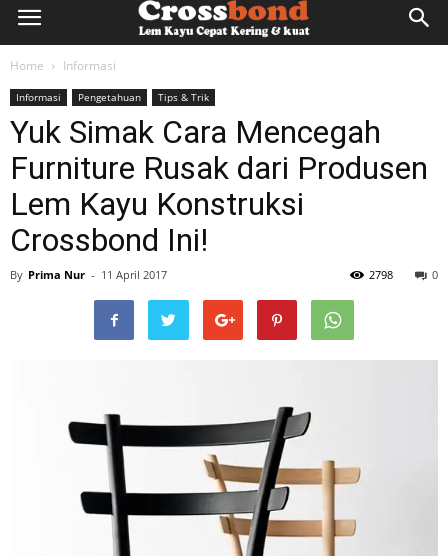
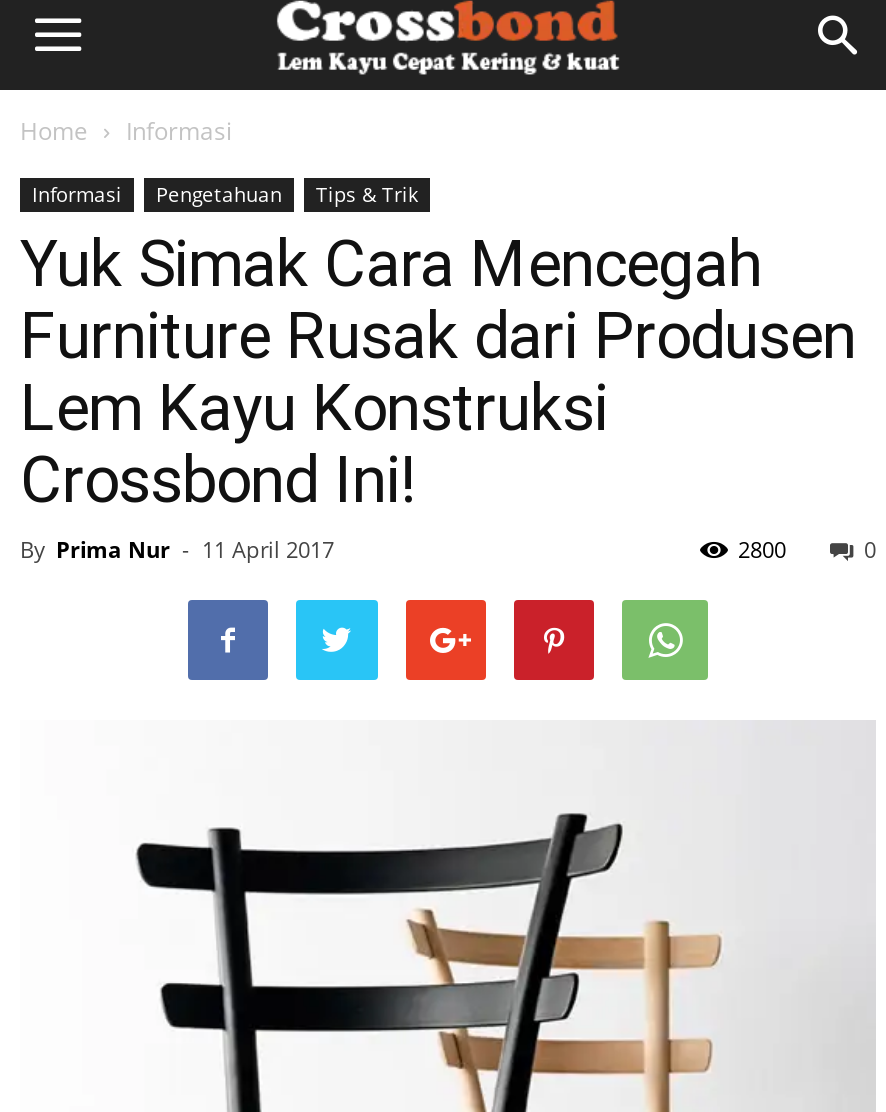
[369,267,393,282] 2798 -> [738,534,786,564] 2800

